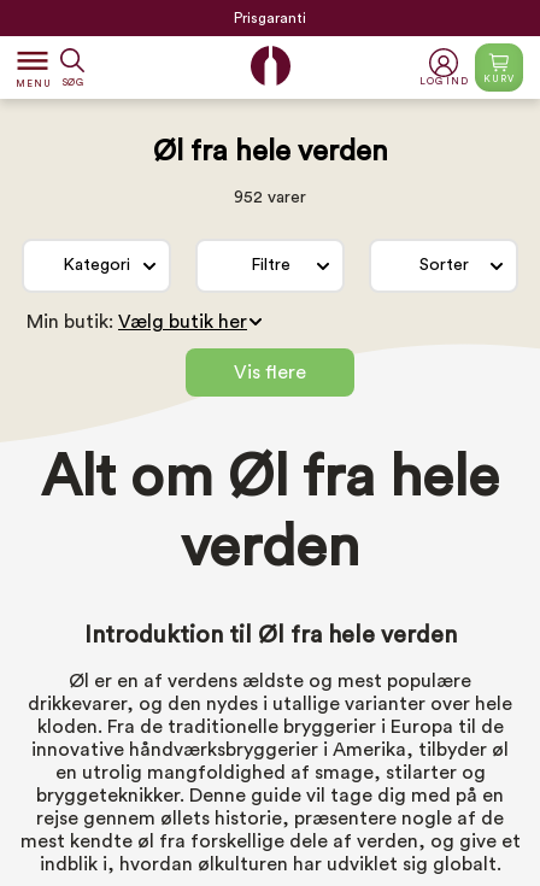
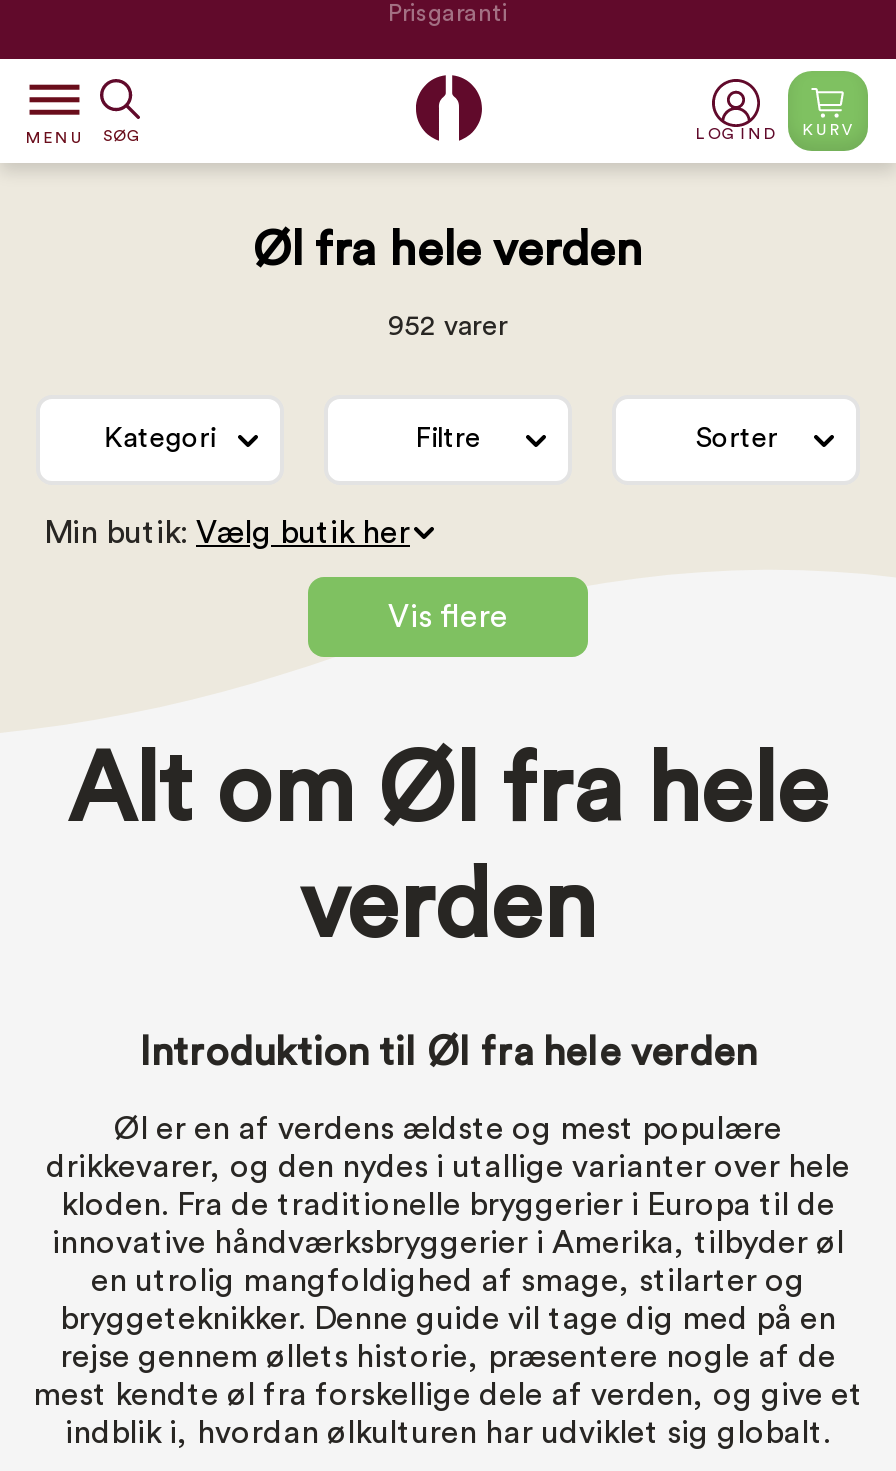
[234,11,306,25] Prisgaranti -> none

